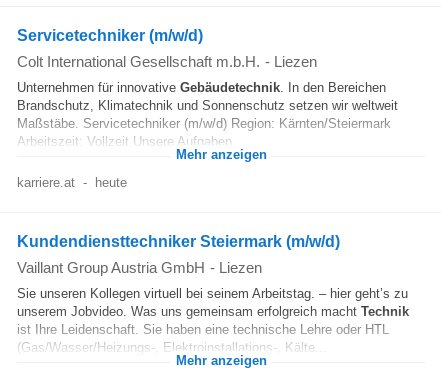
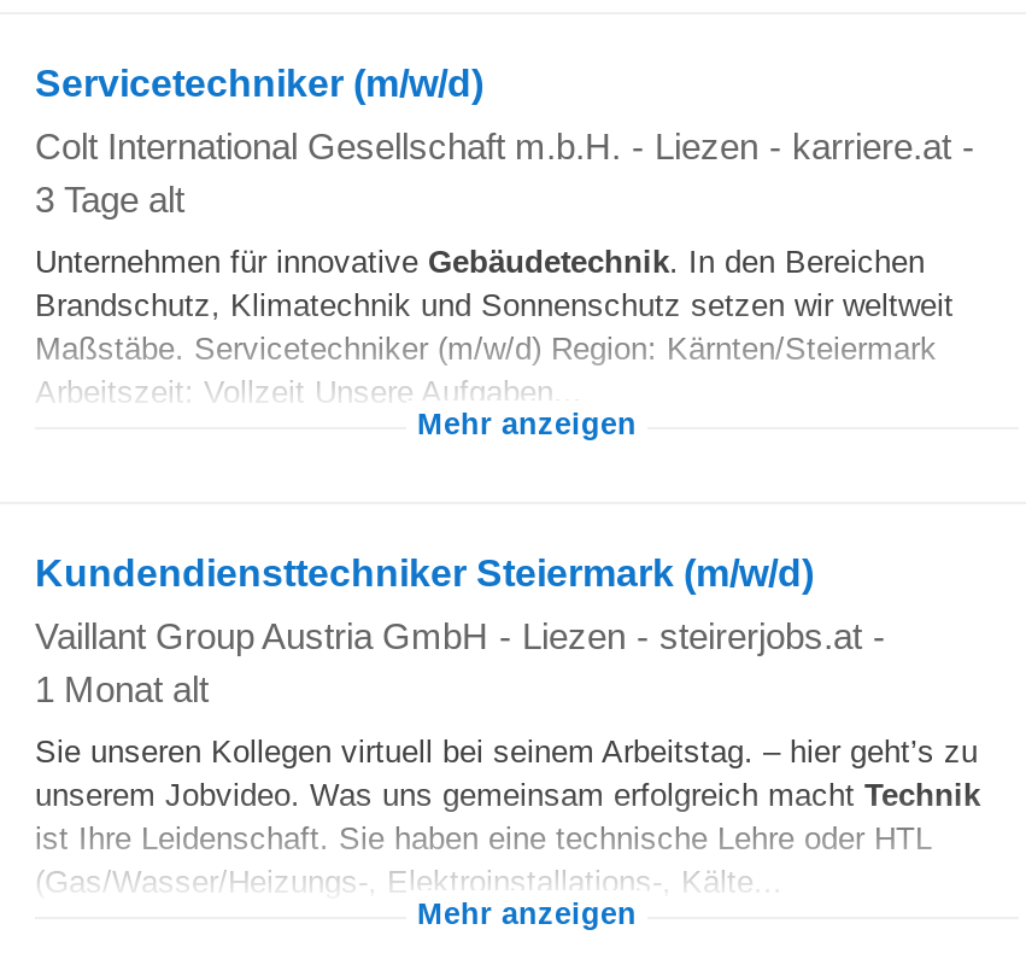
[17,53,317,70] Colt International Gesellschaft m.b.H. - Liezen -> [35,125,974,220] Colt International Gesellschaft m.b.H. - Liezen - karriere.at - | 3 Tage alt
[17,175,127,190] karriere.at - heute -> none
[17,259,262,276] Vaillant Group Austria GmbH - Liezen -> [35,615,885,709] Vaillant Group Austria GmbH - Liezen - steirerjobs.at - | 1 Monat alt

